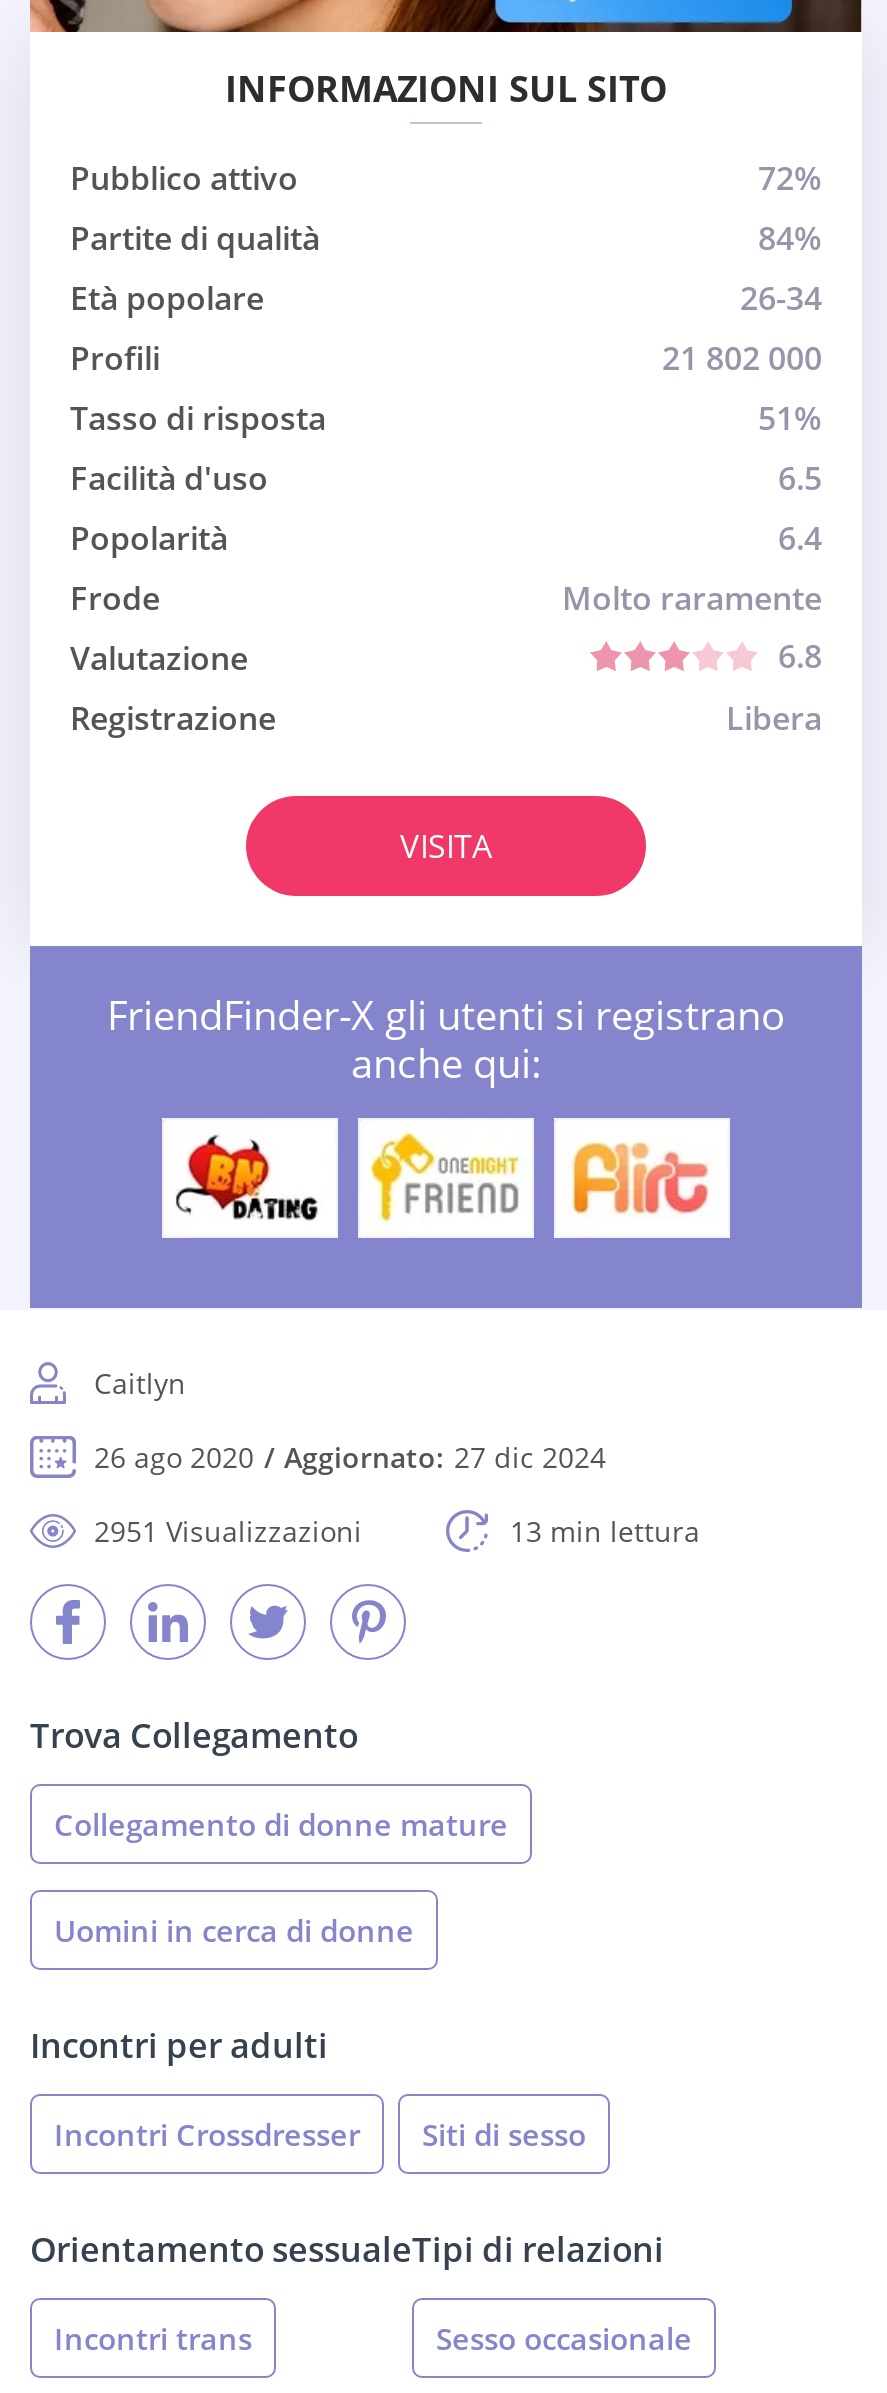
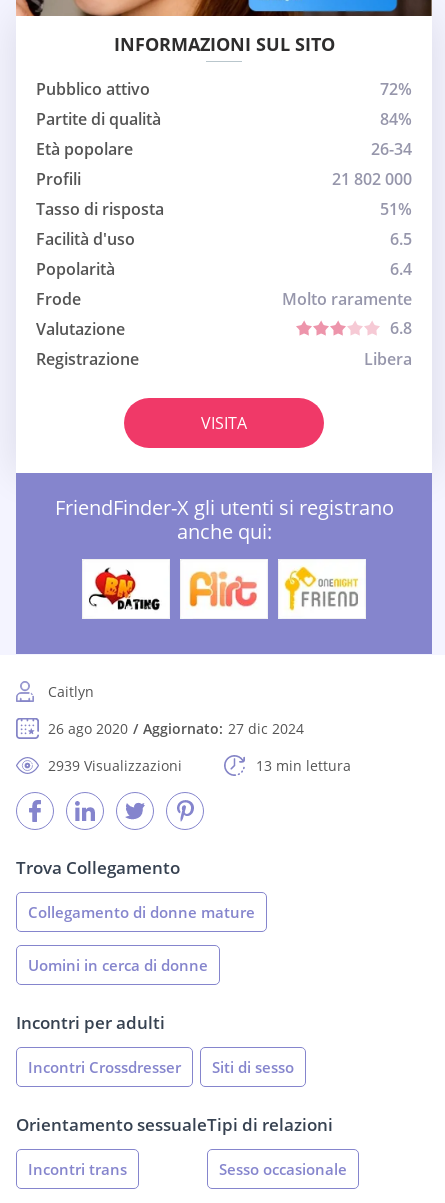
[370,1132,520,1224] [image] -> [187,567,260,610] [image]
[568,1134,714,1220] [image] -> [284,566,359,612] [image]
[94,1512,362,1550] 2951 Visualizzazioni -> [48,756,182,775] 2939 Visualizzazioni

